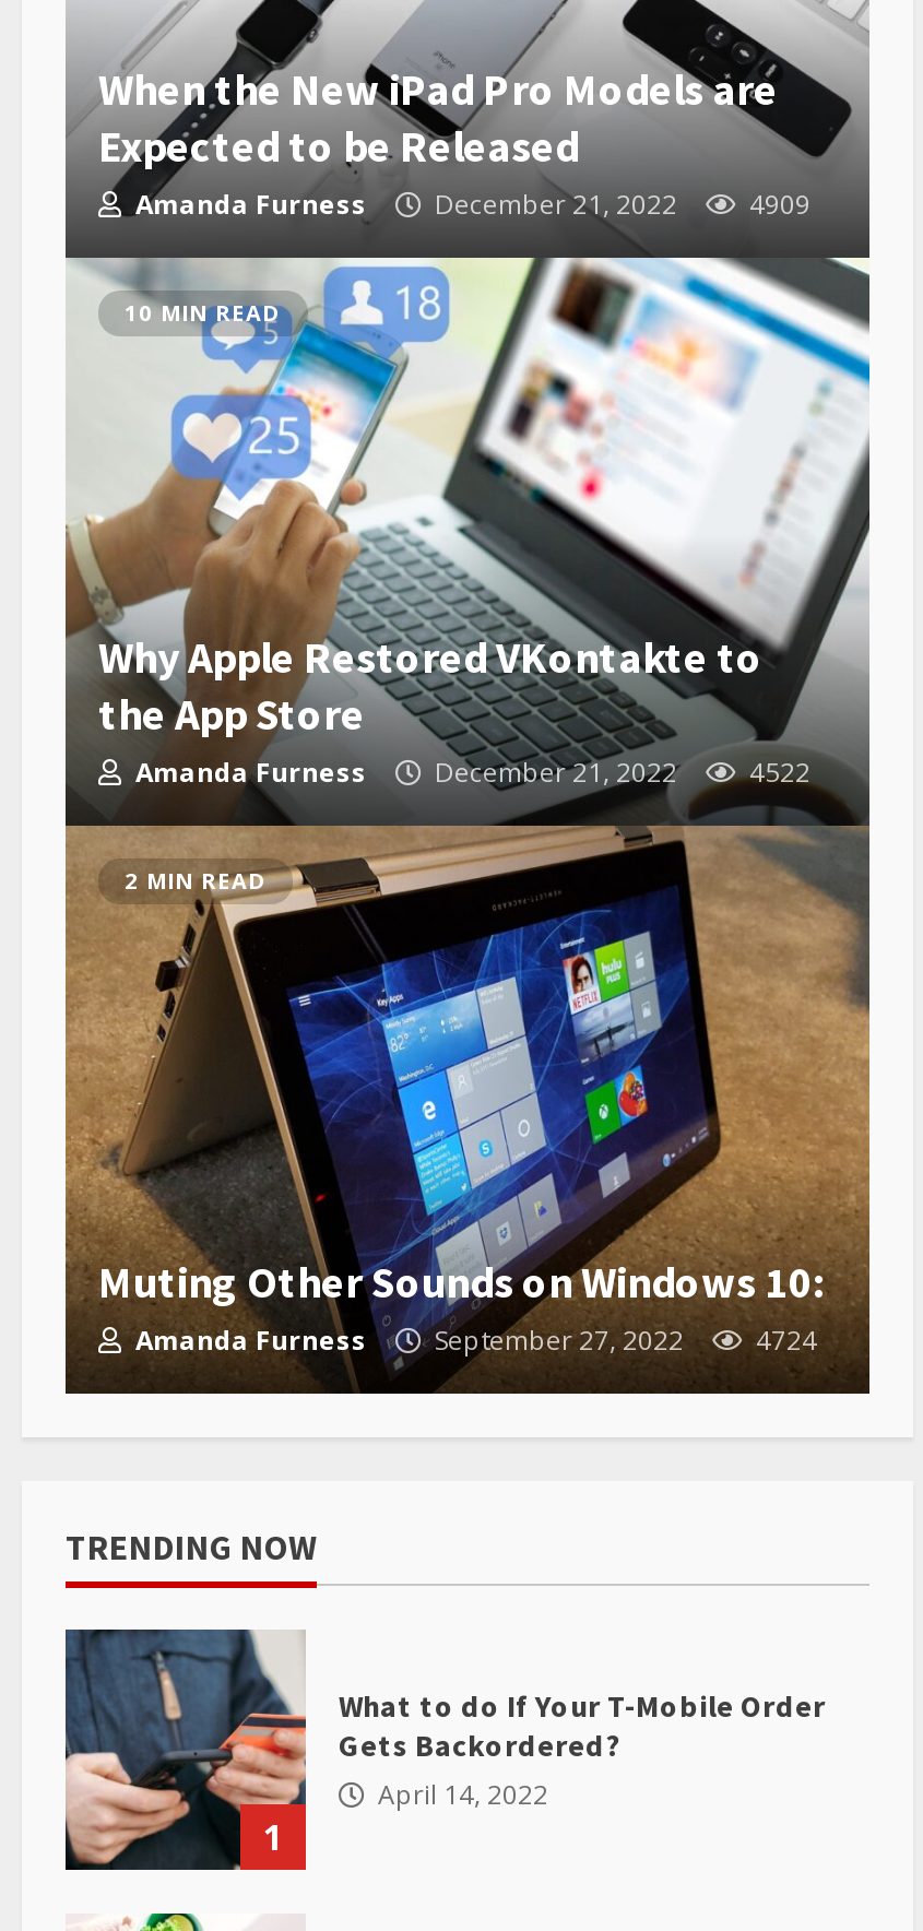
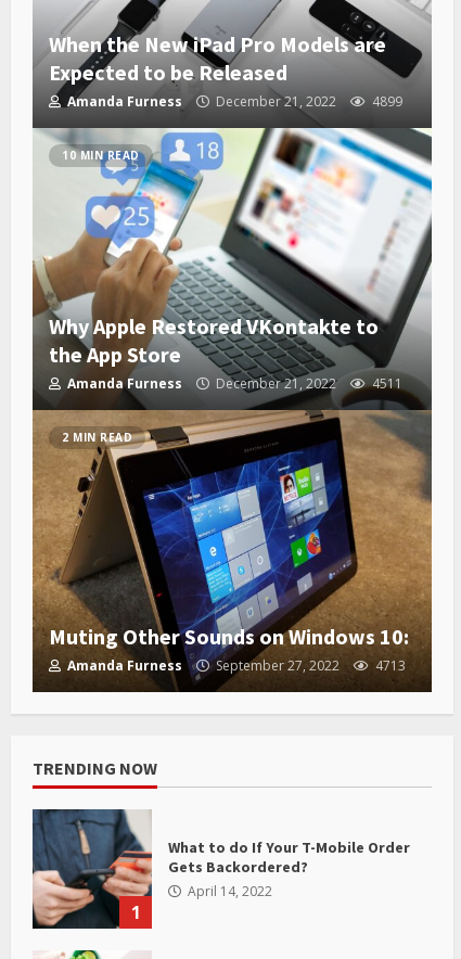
[129,186,810,223] Amanda Furness December 21, 2022 4909 -> [64,92,402,111] Amanda Furness December 21, 2022 4899
[129,754,810,791] Amanda Furness December 21, 2022 4522 -> [64,374,402,393] Amanda Furness December 21, 2022 4511
[129,1322,817,1359] Amanda Furness September 27, 2022 4724 -> [64,656,406,675] Amanda Furness September 27, 2022 4713

